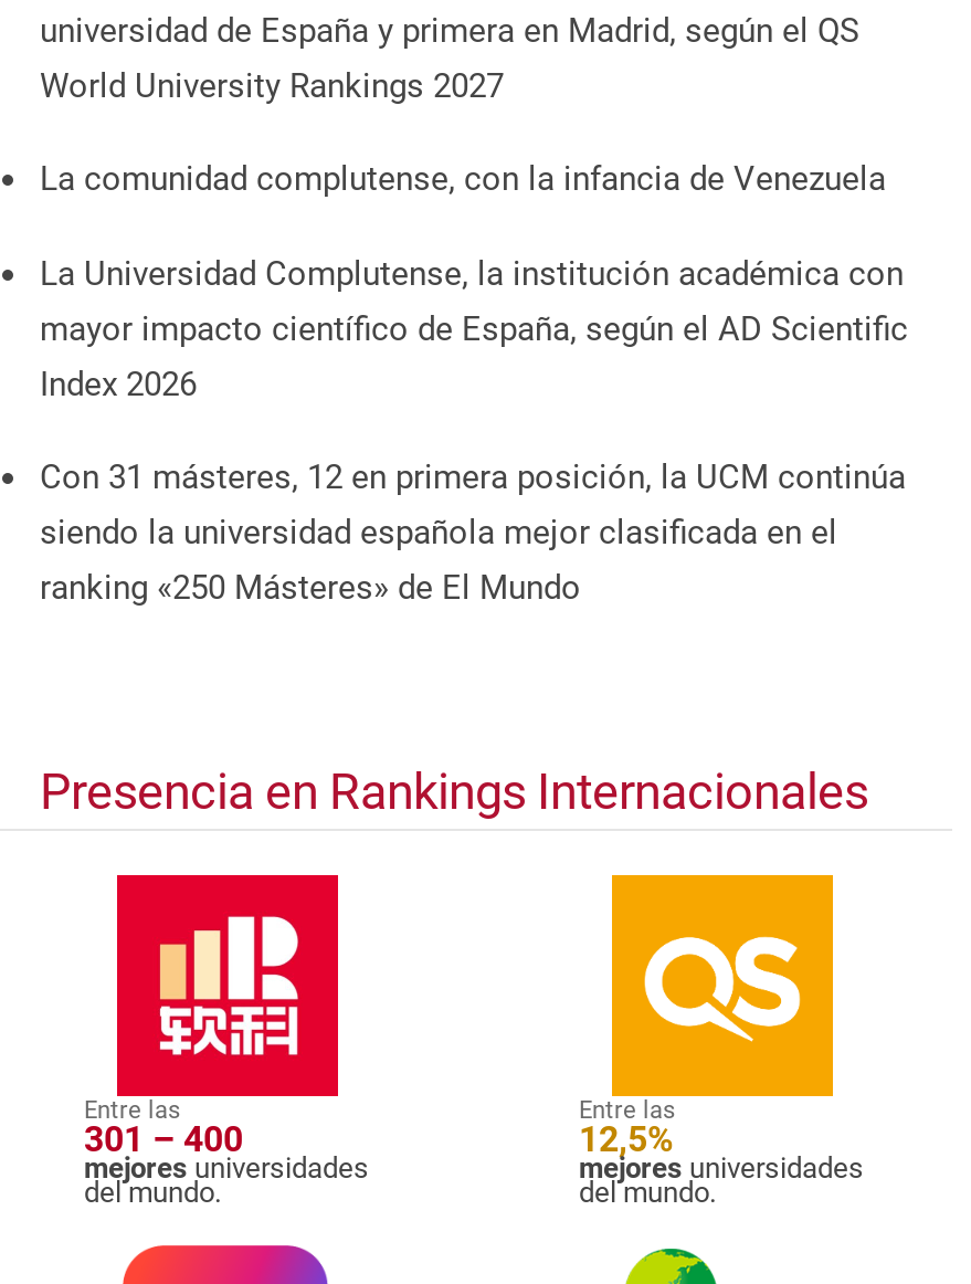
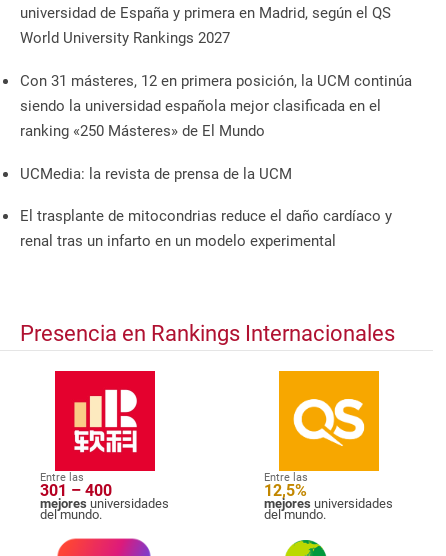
[40,159,908,404] La comunidad complutense, con la infancia de Venezuela | La Universidad Complutense, la institución académica con | mayor impacto científico de España, según el AD Scientific | Index 2026 -> none
moved [40,458,906,608] -> [20,72,412,140]: Con 31 másteres, 12 en primera posición, la UCM continúa | siendo la universidad española mejor clasificada en el | ranking «250 Másteres» de El Mundo
none -> [20,165,392,250] UCMedia: la revista de prensa de la UCM | El trasplante de mitocondrias reduce el daño cardíaco y | renal tras un infarto en un modelo experimental

